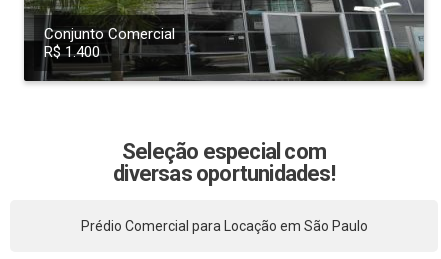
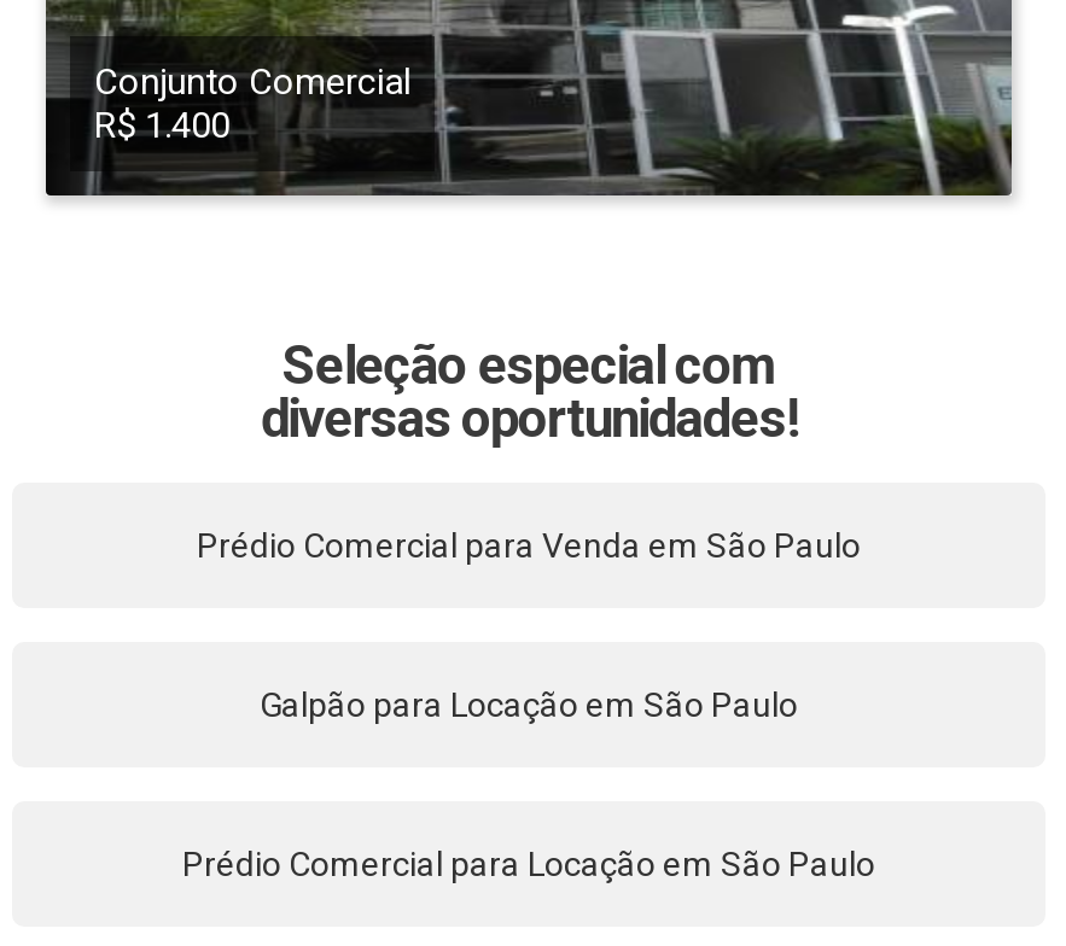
none -> [197,526,861,565] Prédio Comercial para Venda em São Paulo
none -> [260,685,798,724] Galpão para Locação em São Paulo

